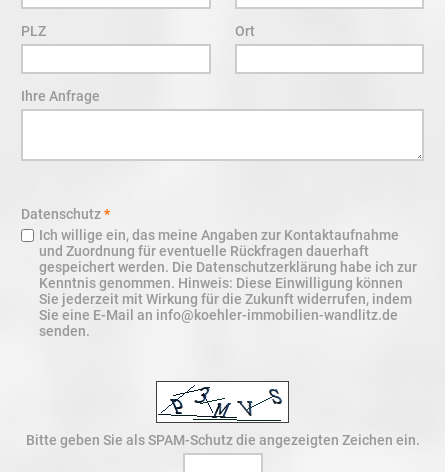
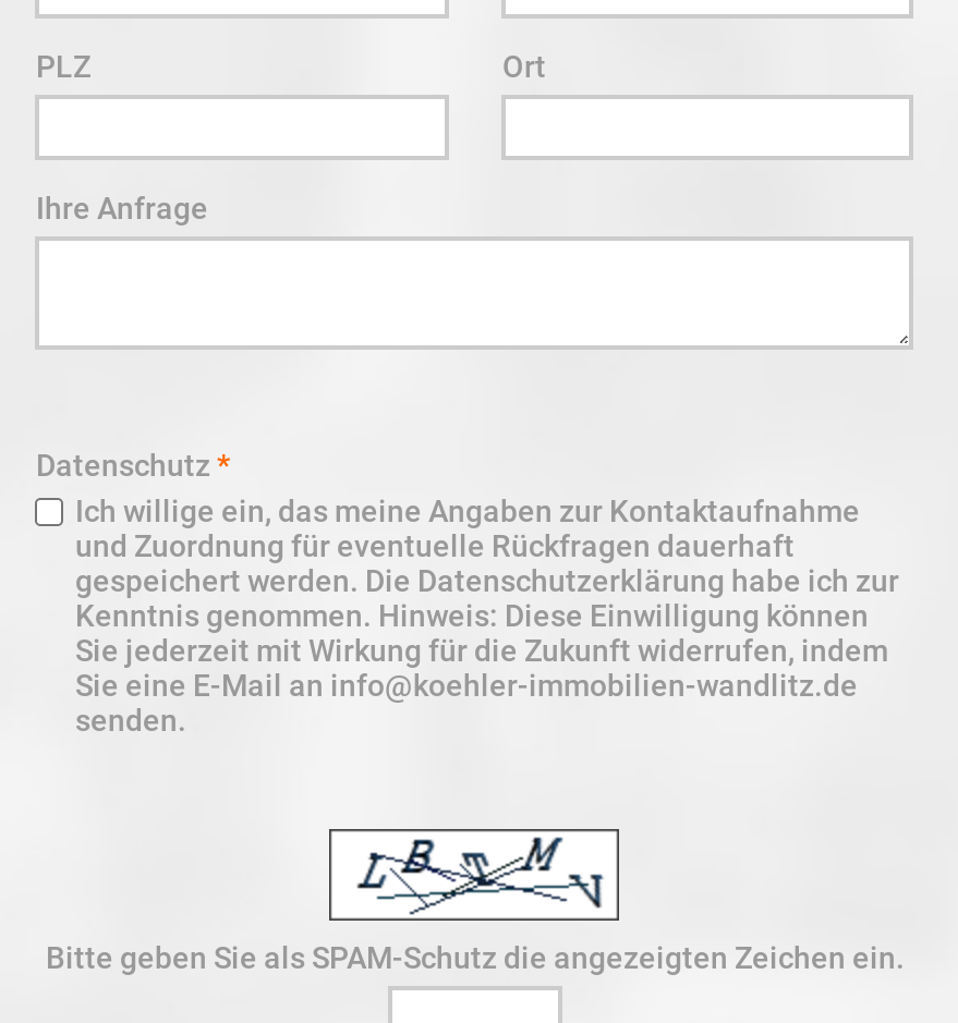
[157,383,283,423] [image] -> [334,833,604,921] [image]

